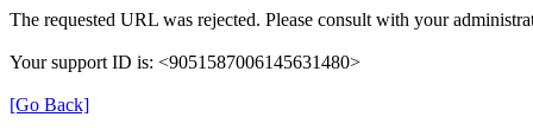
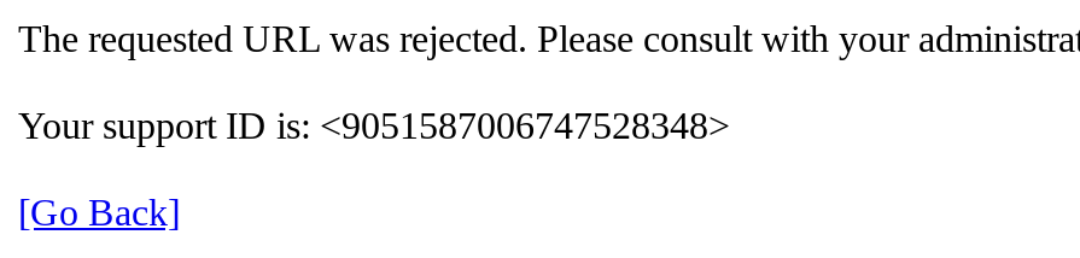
[10,52,360,72] Your support ID is: <9051587006145631480> -> [18,105,730,146] Your support ID is: <9051587006747528348>

